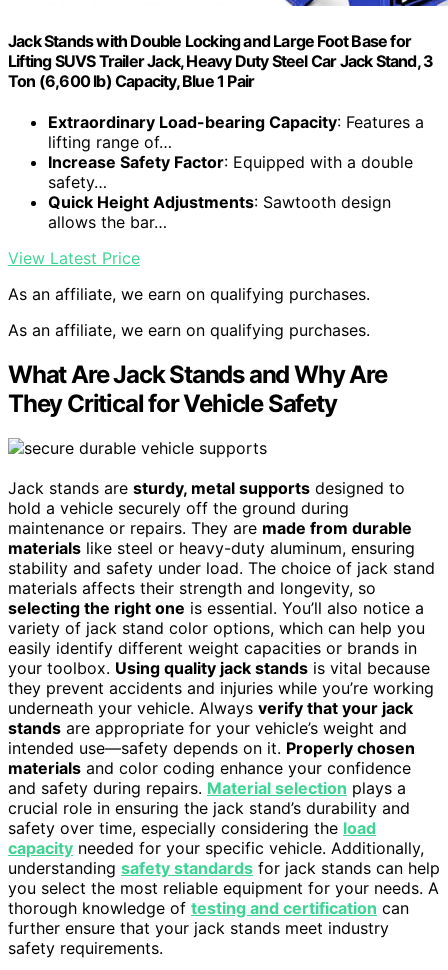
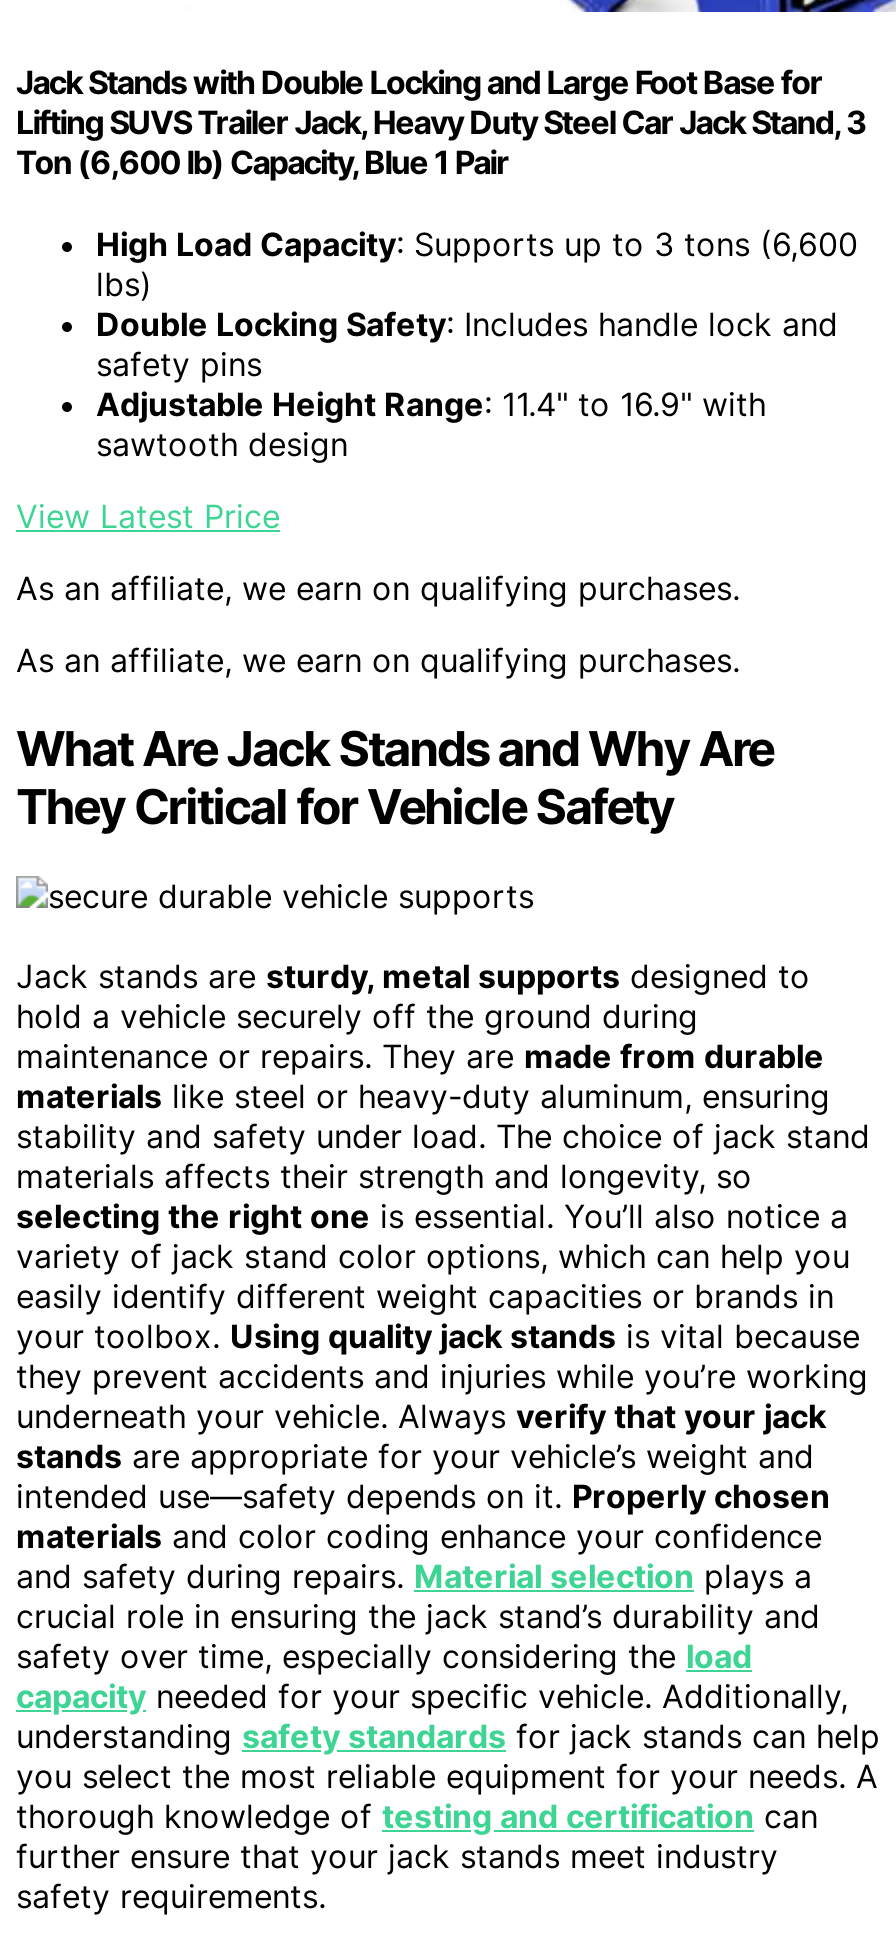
[48,112,424,232] Extraordinary Load-bearing Capacity: Features a | lifting range of… | Increase Safety Factor: Equipped with a double | safety… | Quick Height Adjustments: Sawtooth design | allows the bar… -> [96,224,858,464] High Load Capacity: Supports up to 3 tons (6,600 | lbs) | Double Locking Safety: Includes handle lock and | safety pins | Adjustable Height Range: 11.4" to 16.9" with | sawtooth design

